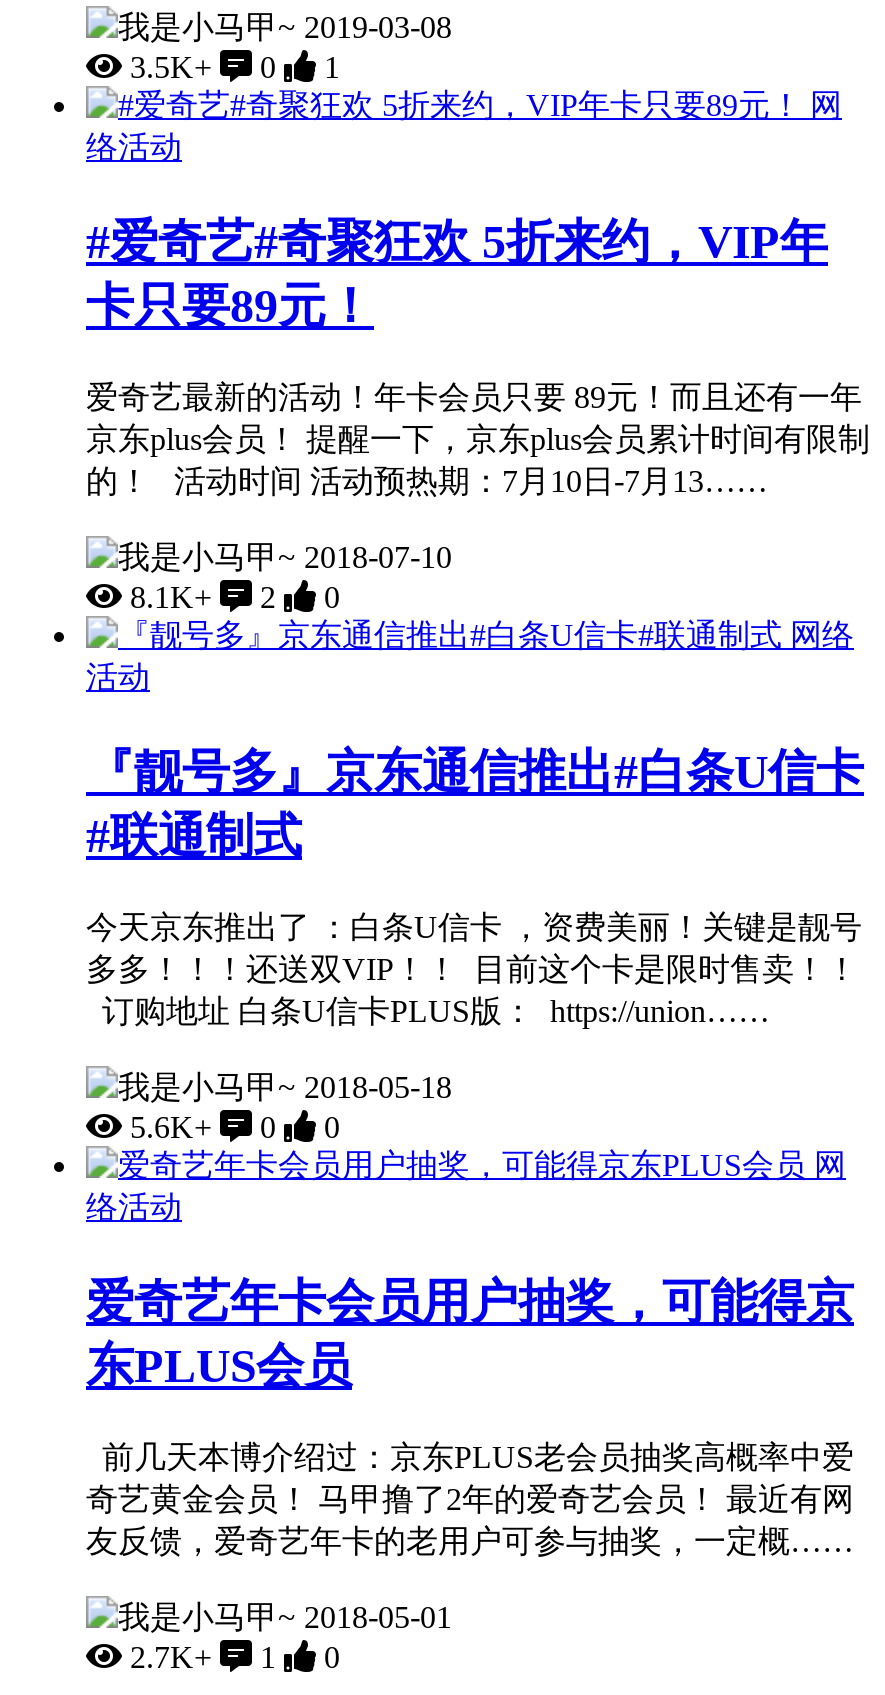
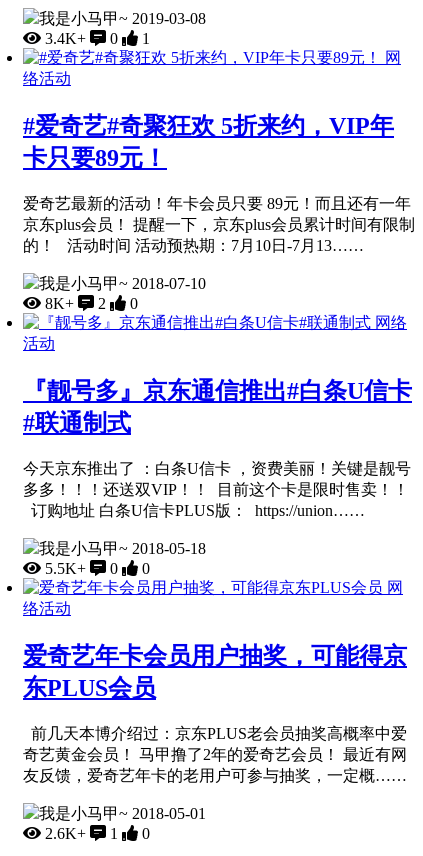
[122,50,220,84] 3.5K+ -> [41,30,90,47] 3.4K+
[122,580,220,614] 8.1K+ -> [41,295,78,312] 8K+
[122,1109,220,1143] 5.6K+ -> [41,560,90,577] 5.5K+
[122,1639,220,1673] 2.7K+ -> [41,824,90,841] 2.6K+

